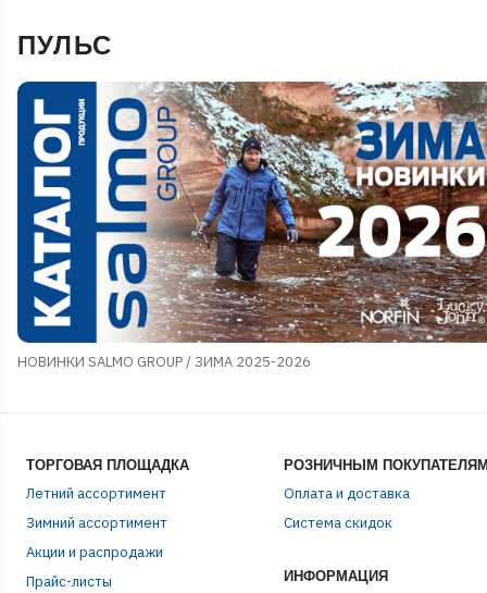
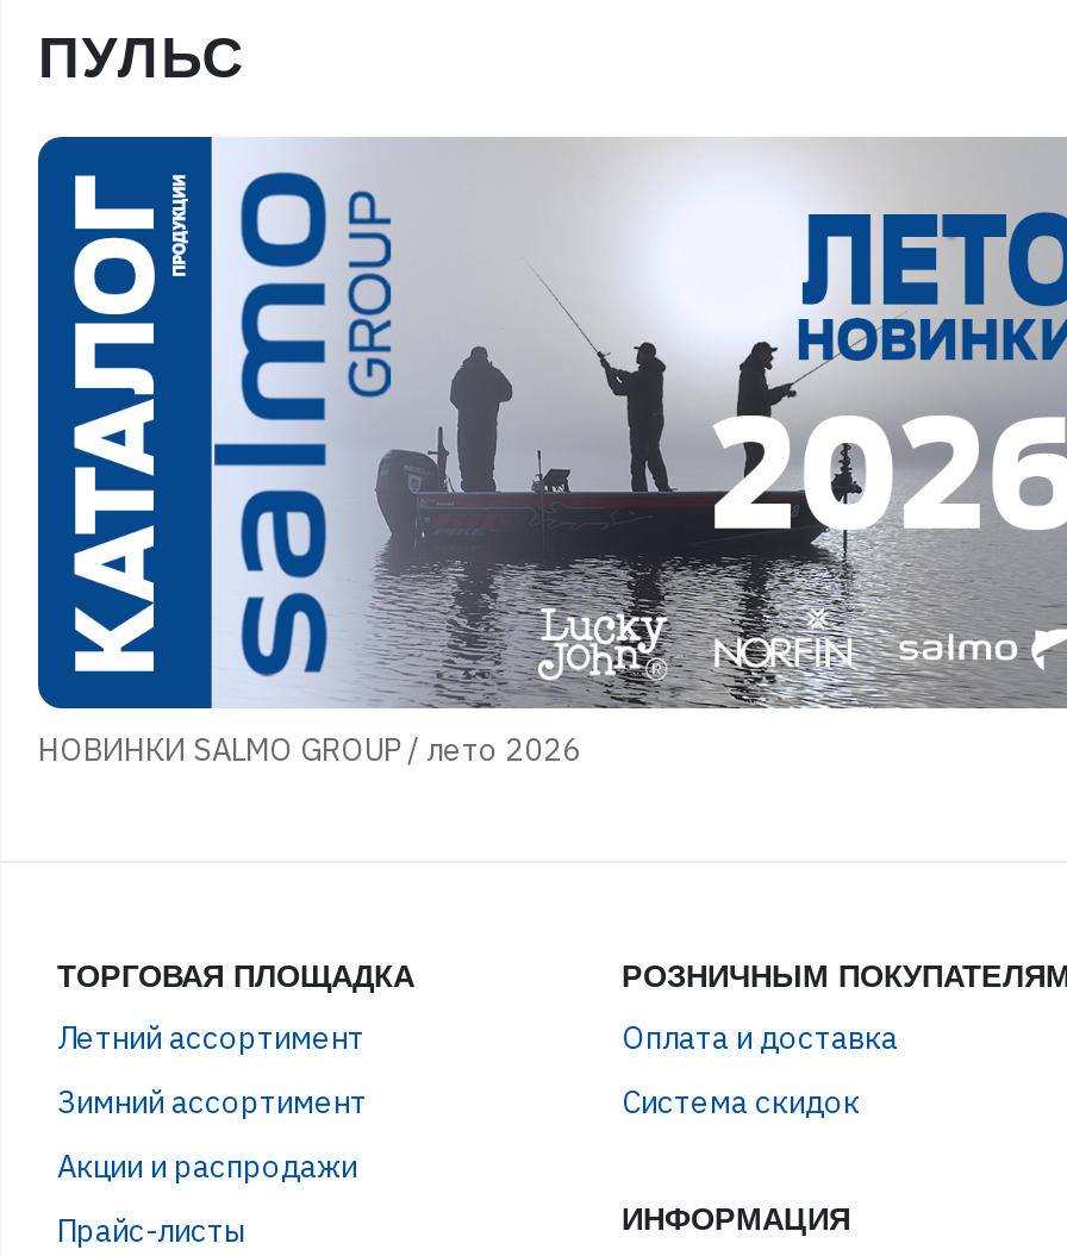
[17,81,484,371] [image] | НОВИНКИ SALMO GROUP / ЗИМА 2025-2026 -> [38,137,1060,770] [image] | НОВИНКИ SALMO GROUP / лето 2026

